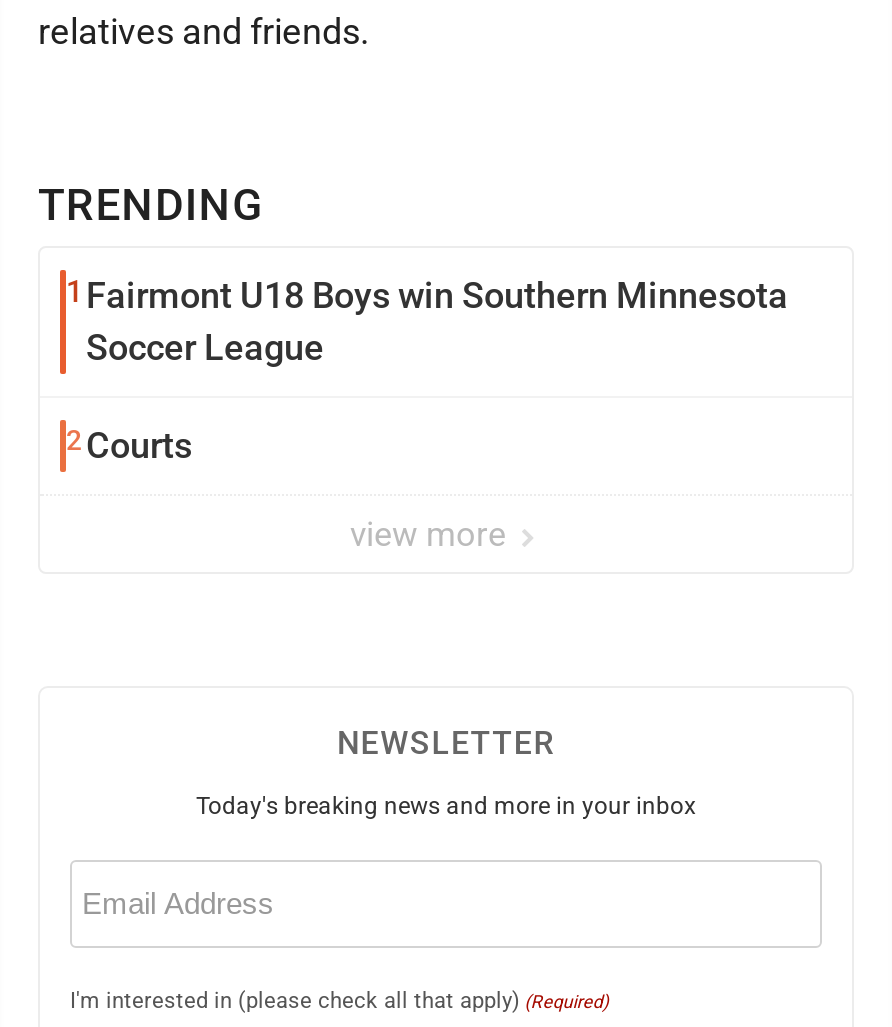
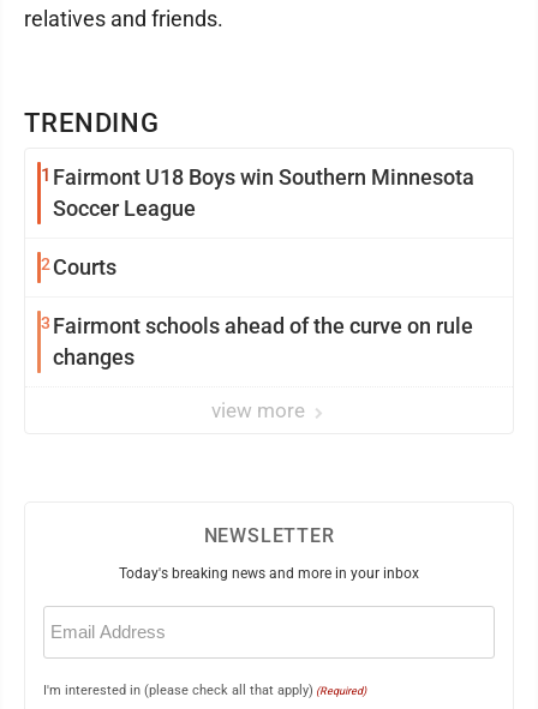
none -> [41,313,473,369] 3 Fairmont schools ahead of the curve on rule | changes

